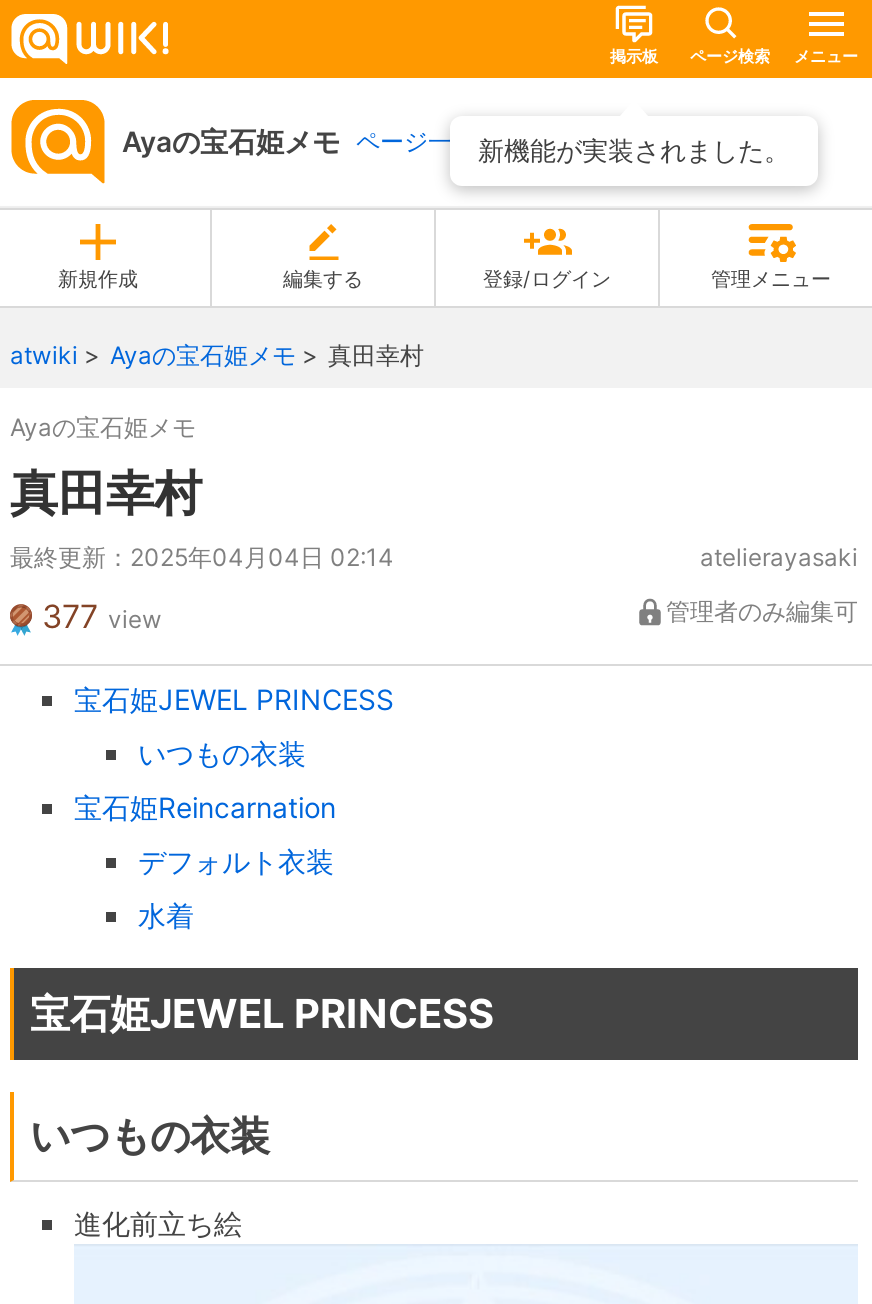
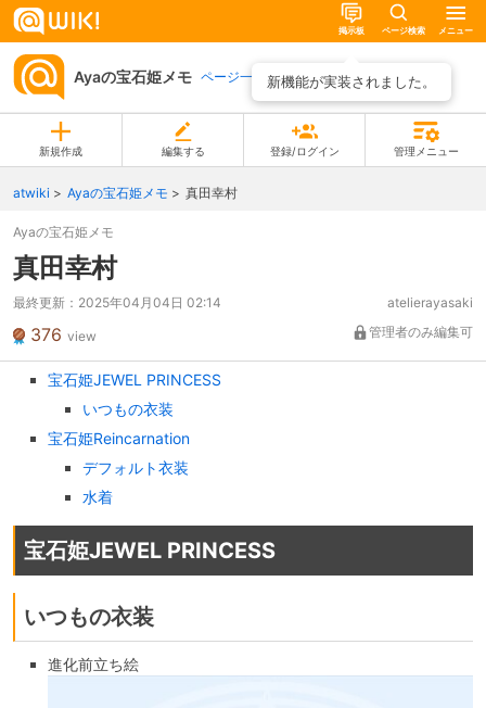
[42,596,162,636] 377 view -> [30,324,97,345] 376 view

